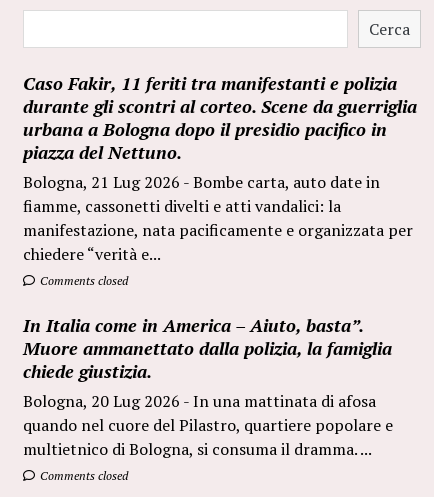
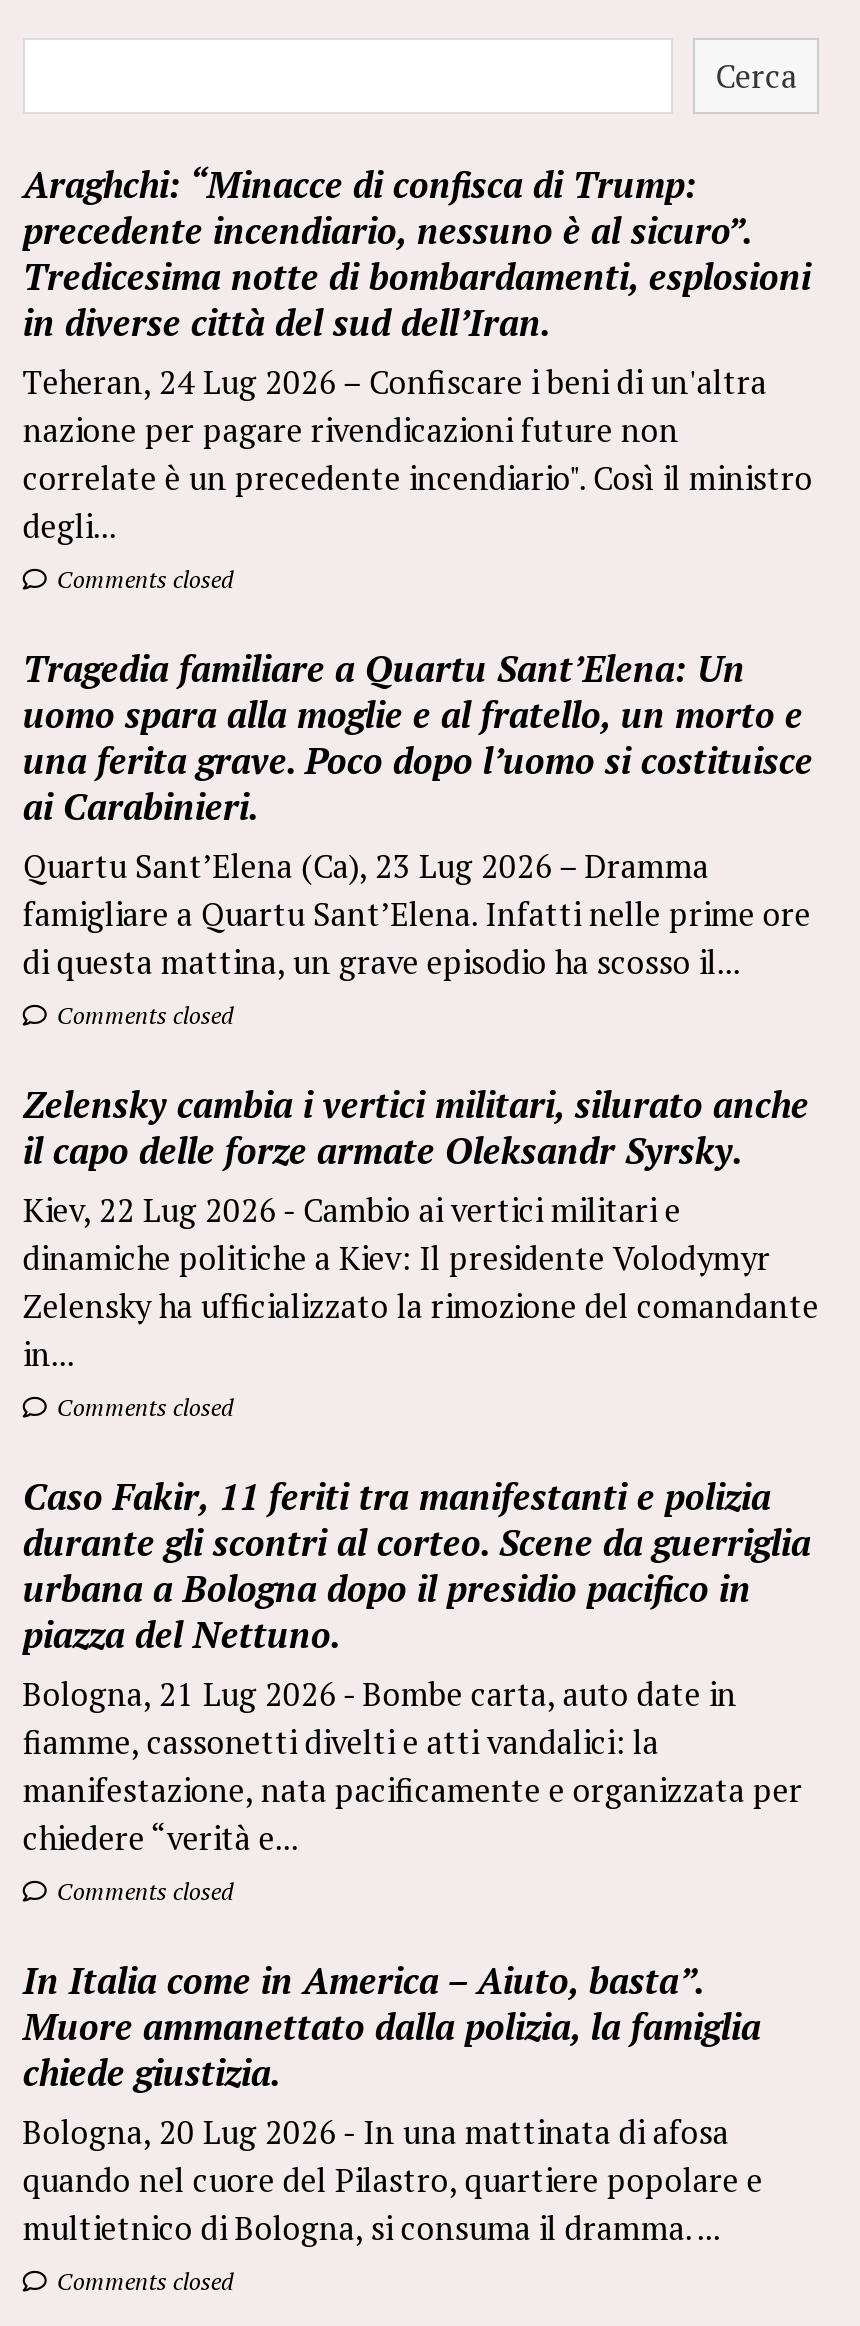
none -> [23,160,819,1422] Araghchi: “Minacce di confisca di Trump: | precedente incendiario, nessuno è al sicuro”. | Tredicesima notte di bombardamenti, esplosioni | in diverse città del sud dell’Iran. | Teheran, 24 Lug 2026 – Confiscare i beni di un'altra | nazione per pagare rivendicazioni future non | correlate è un precedente incendiario". Così il ministro | degli... | Comments closed | Tragedia familiare a Quartu Sant’Elena: Un | uomo spara alla moglie e al fratello, un morto e | una ferita grave. Poco dopo l’uomo si costituisce | ai Carabinieri. | Quartu Sant’Elena (Ca), 23 Lug 2026 – Dramma | famigliare a Quartu Sant’Elena. Infatti nelle prime ore | di questa mattina, un grave episodio ha scosso il... | Comments closed | Zelensky cambia i vertici militari, silurato anche | il capo delle forze armate Oleksandr Syrsky. | Kiev, 22 Lug 2026 - Cambio ai vertici militari e | dinamiche politiche a Kiev: Il presidente Volodymyr | Zelensky ha ufficializzato la rimozione del comandante | in... | Comments closed

